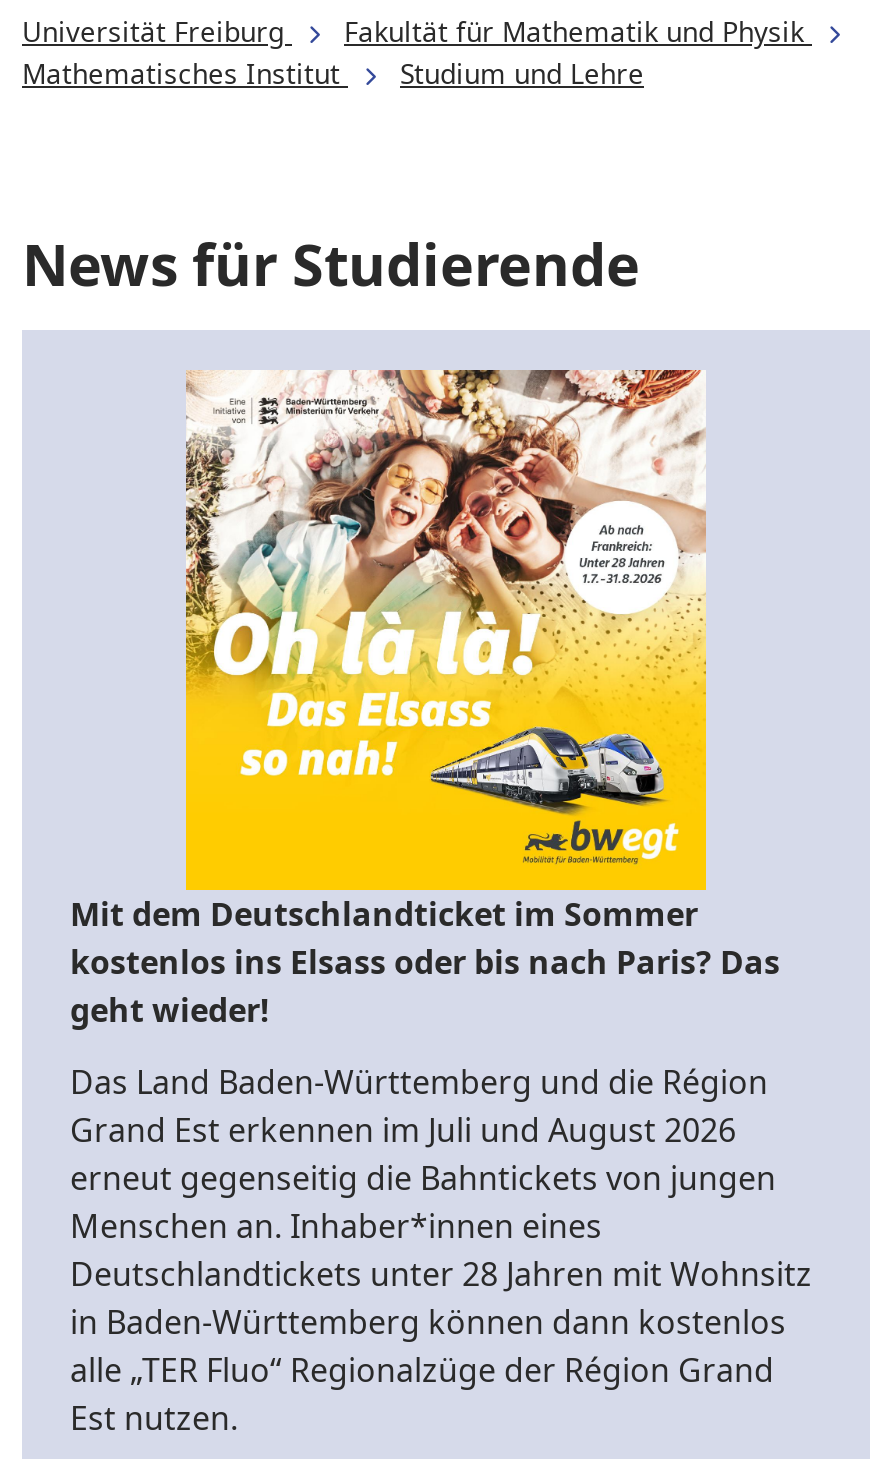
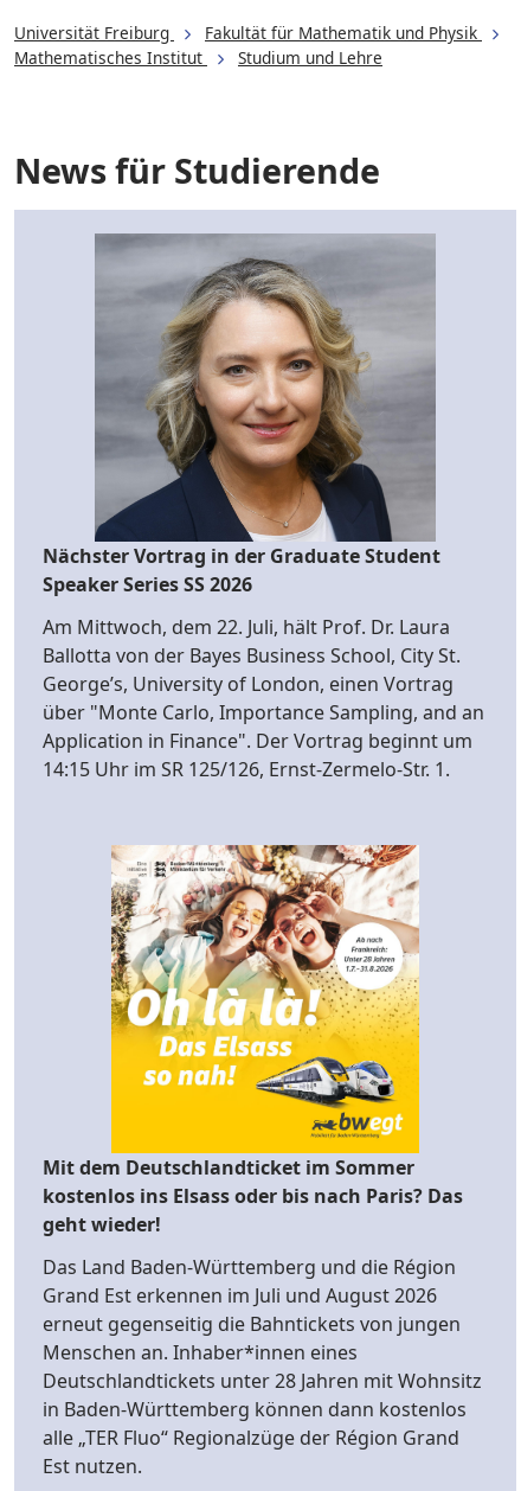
none -> [43,233,484,782] [image] | Nächster Vortrag in der Graduate Student | Speaker Series SS 2026 | Am Mittwoch, dem 22. Juli, hält Prof. Dr. Laura | Ballotta von der Bayes Business School, City St. | George’s, University of London, einen Vortrag | über "Monte Carlo, Importance Sampling, and an | Application in Finance". Der Vortrag beginnt um | 14:15 Uhr im SR 125/126, Ernst-Zermelo-Str. 1.

